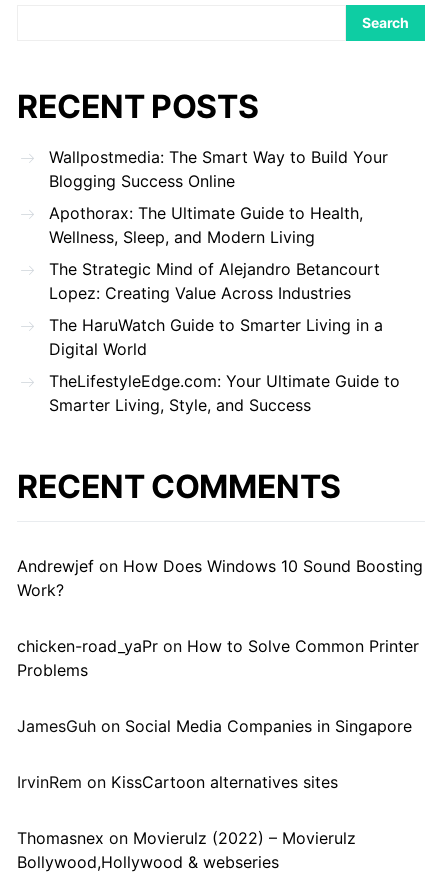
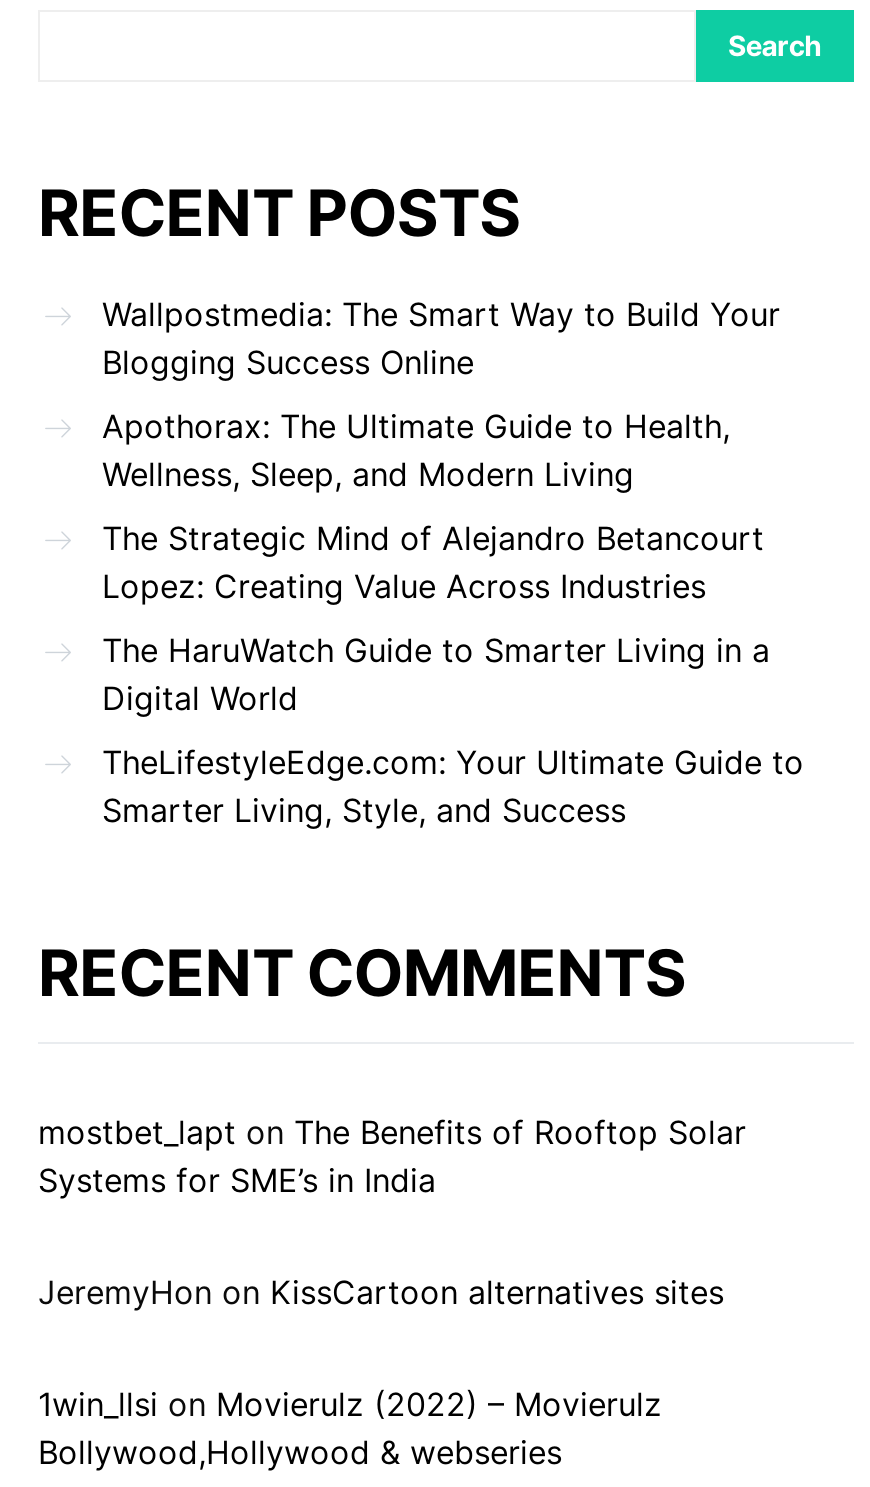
[17,556,423,848] Andrewjef on How Does Windows 10 Sound Boosting | Work? | chicken-road_yaPr on How to Solve Common Printer | Problems | JamesGuh on Social Media Companies in Singapore | IrvinRem on KissCartoon alternatives sites | Thomasnex on Movierulz (2022) – Movierulz -> [38,1111,746,1423] mostbet_lapt on The Benefits of Rooftop Solar | Systems for SME’s in India | JeremyHon on KissCartoon alternatives sites | 1win_llsi on Movierulz (2022) – Movierulz

